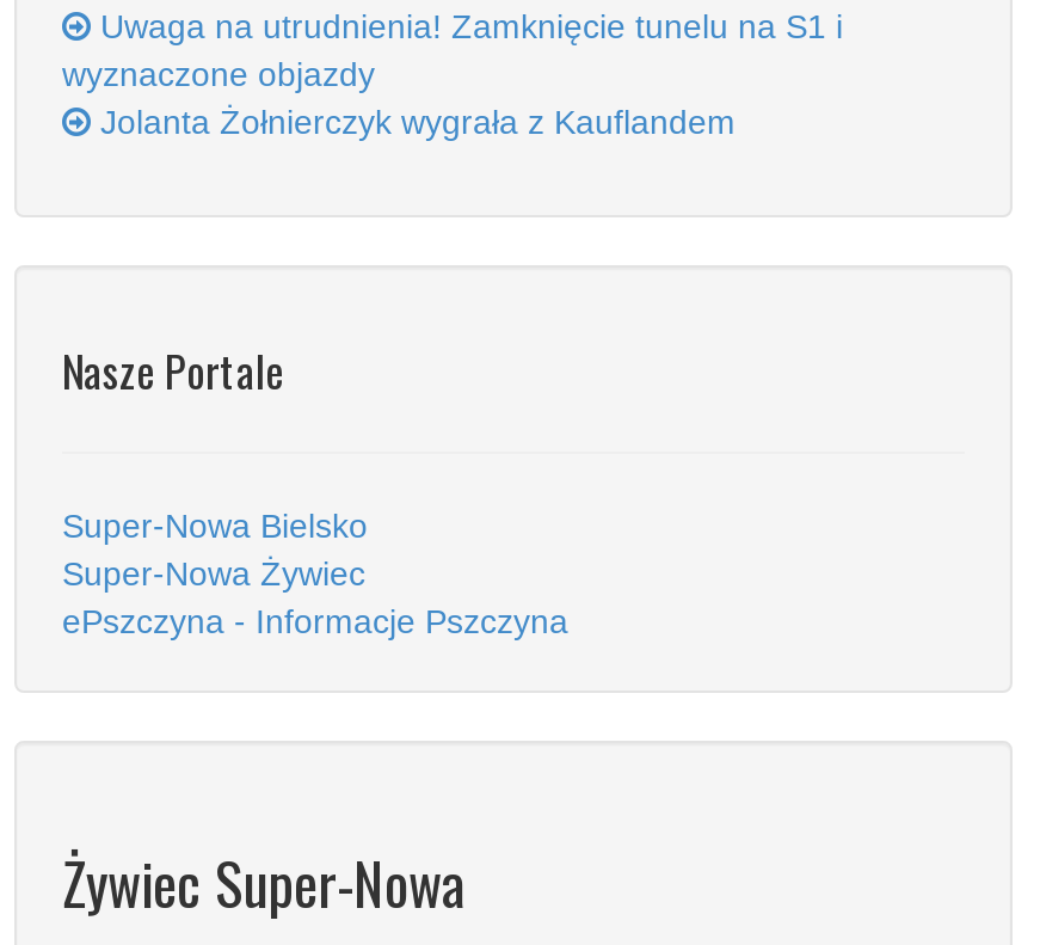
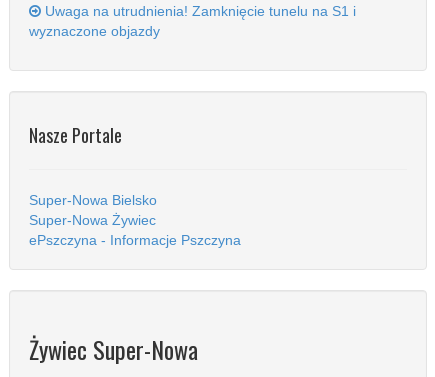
[91,103,736,141] Jolanta Żołnierczyk wygrała z Kauflandem -> none

